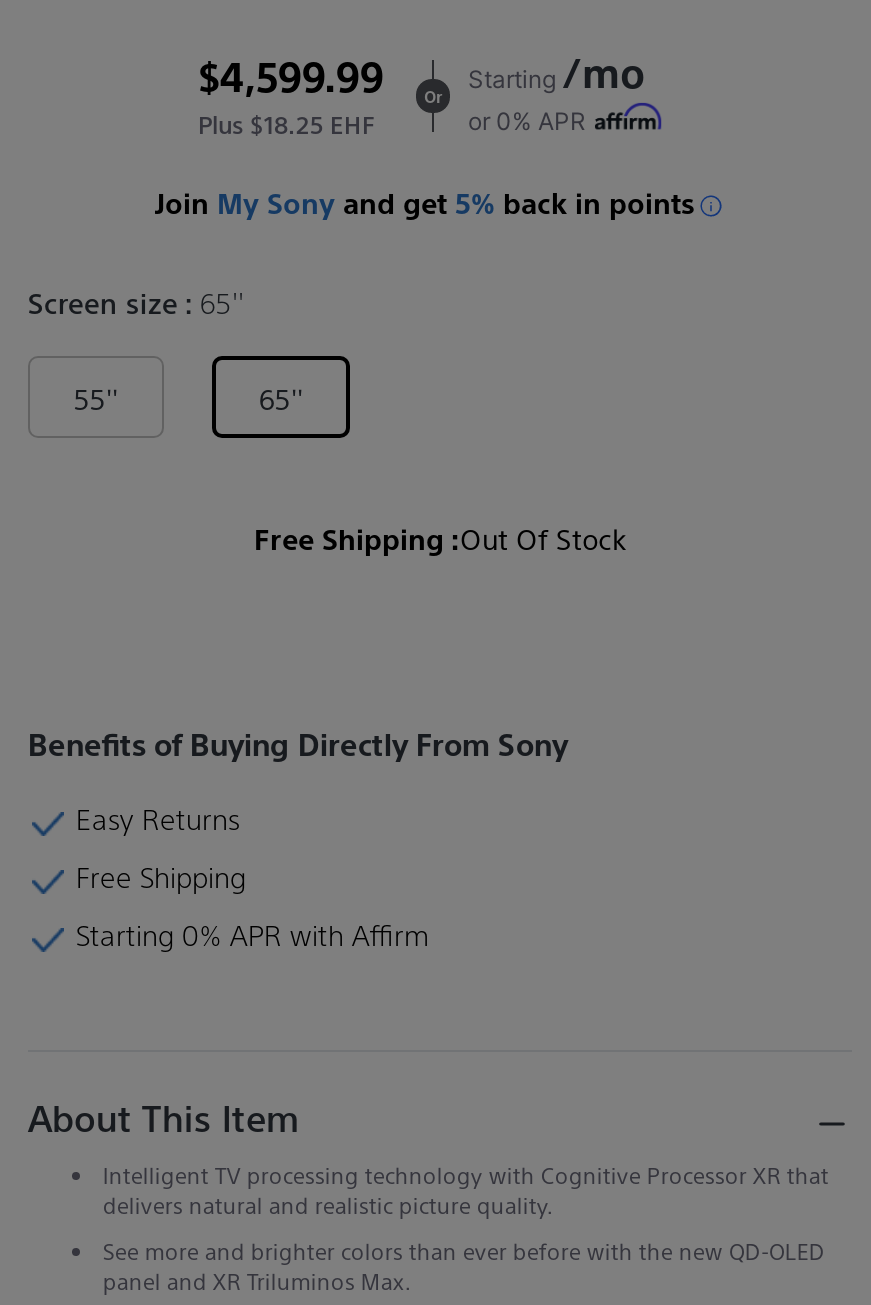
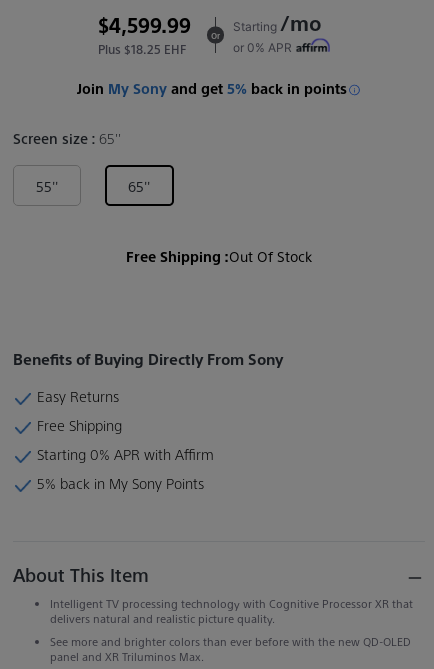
none -> [33,474,204,492] 5% back in My Sony Points

